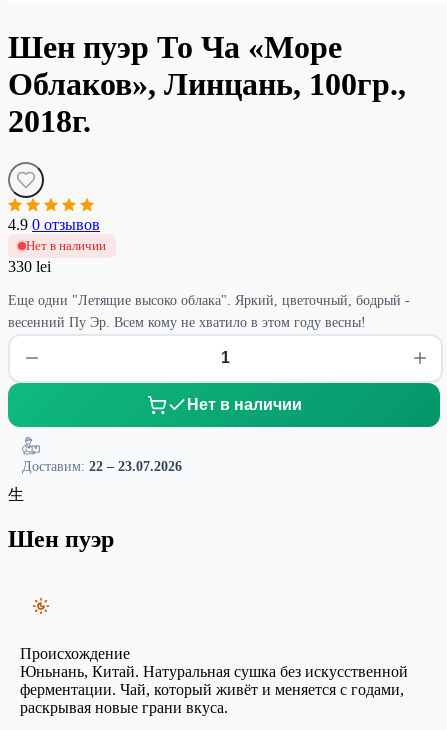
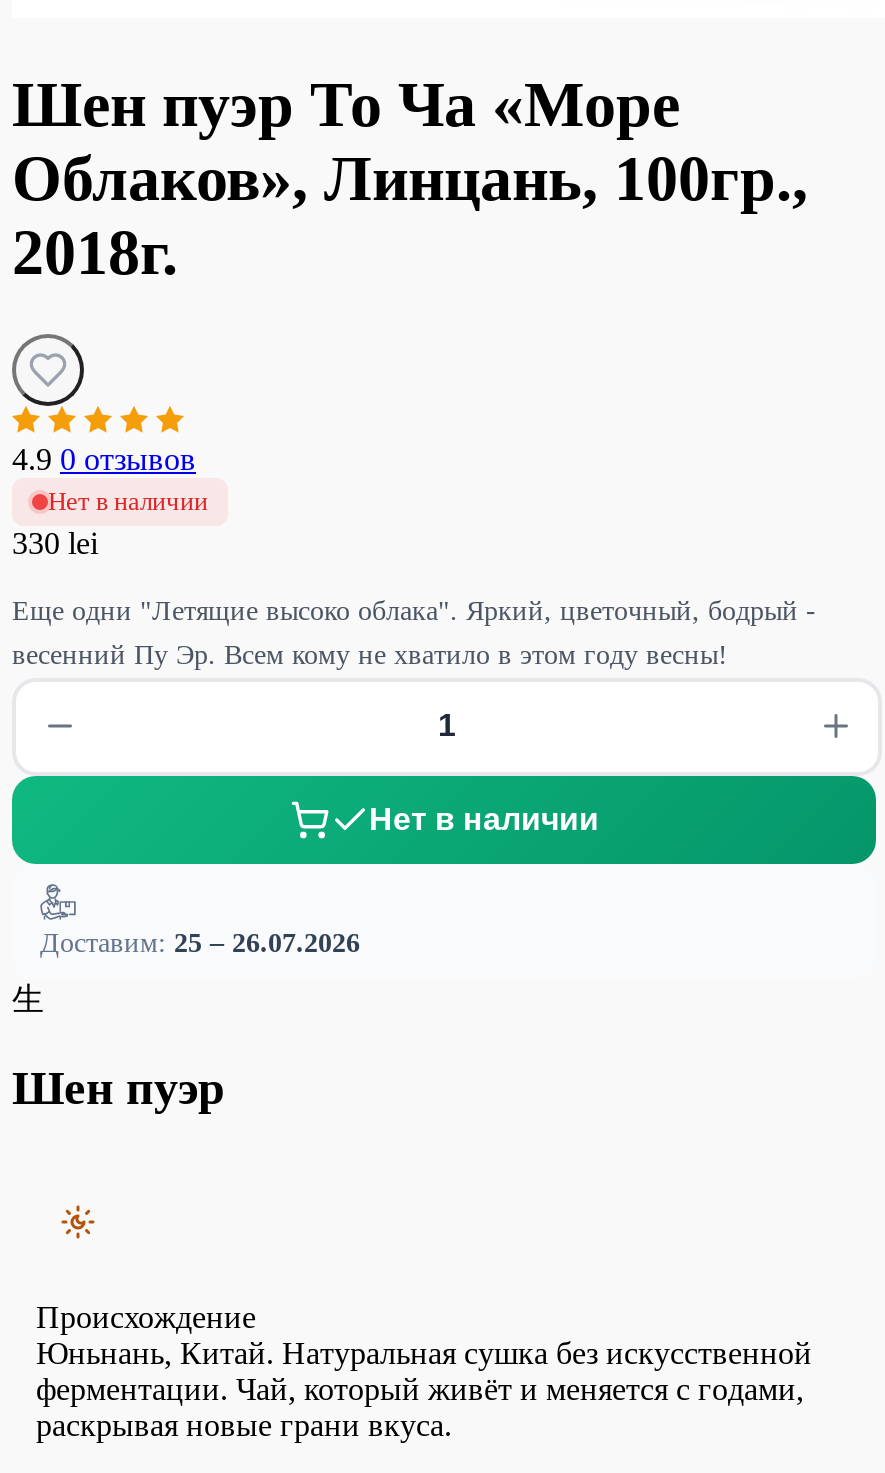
[22,459,182,474] Доставим: 22 – 23.07.2026 -> [40,928,360,958] Доставим: 25 – 26.07.2026

